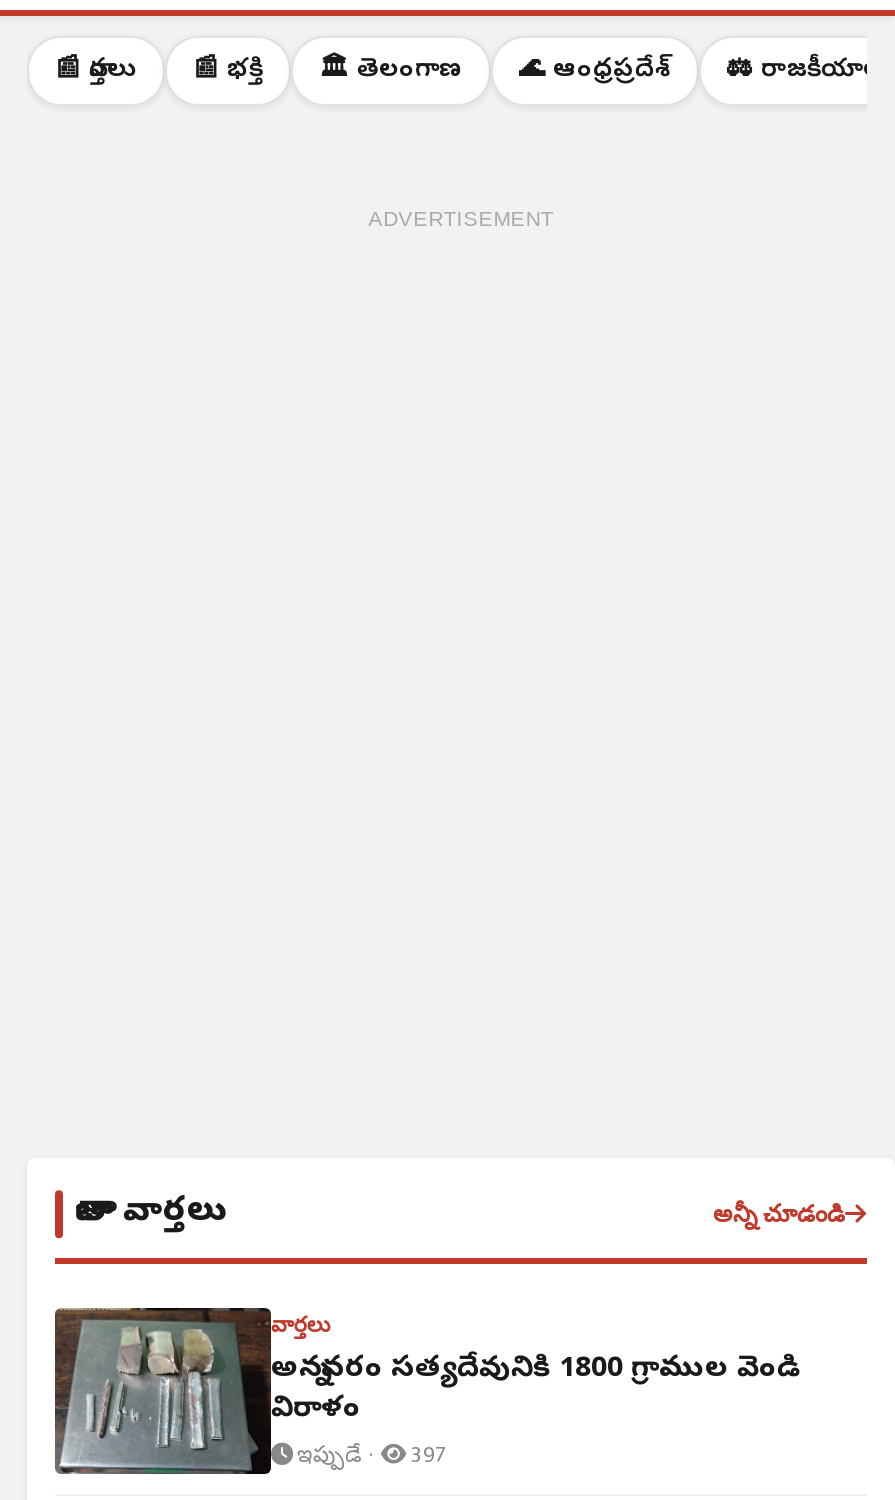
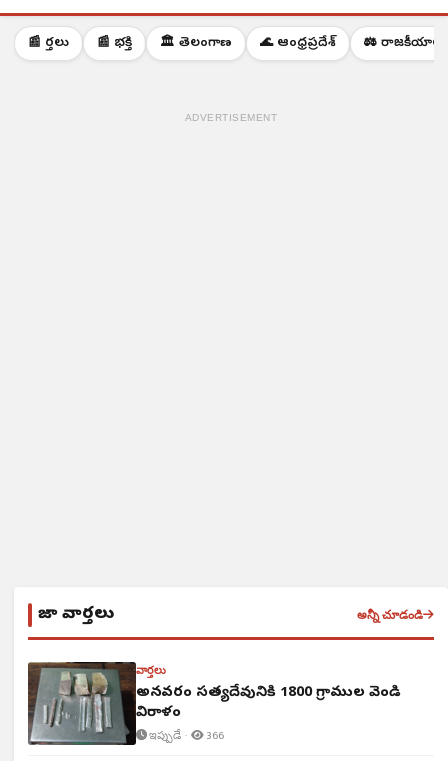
[293,1436,447,1474] ఇప్పుడే · 397 -> [147,726,224,745] ఇప్పుడే · 366

